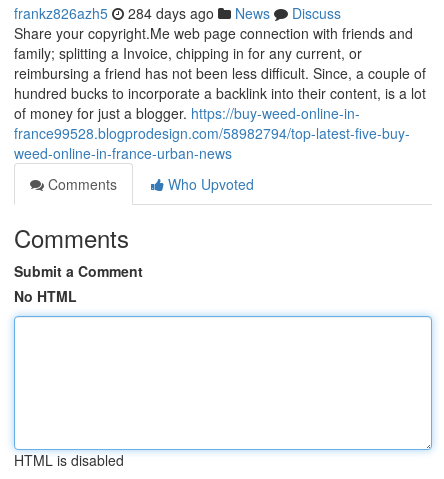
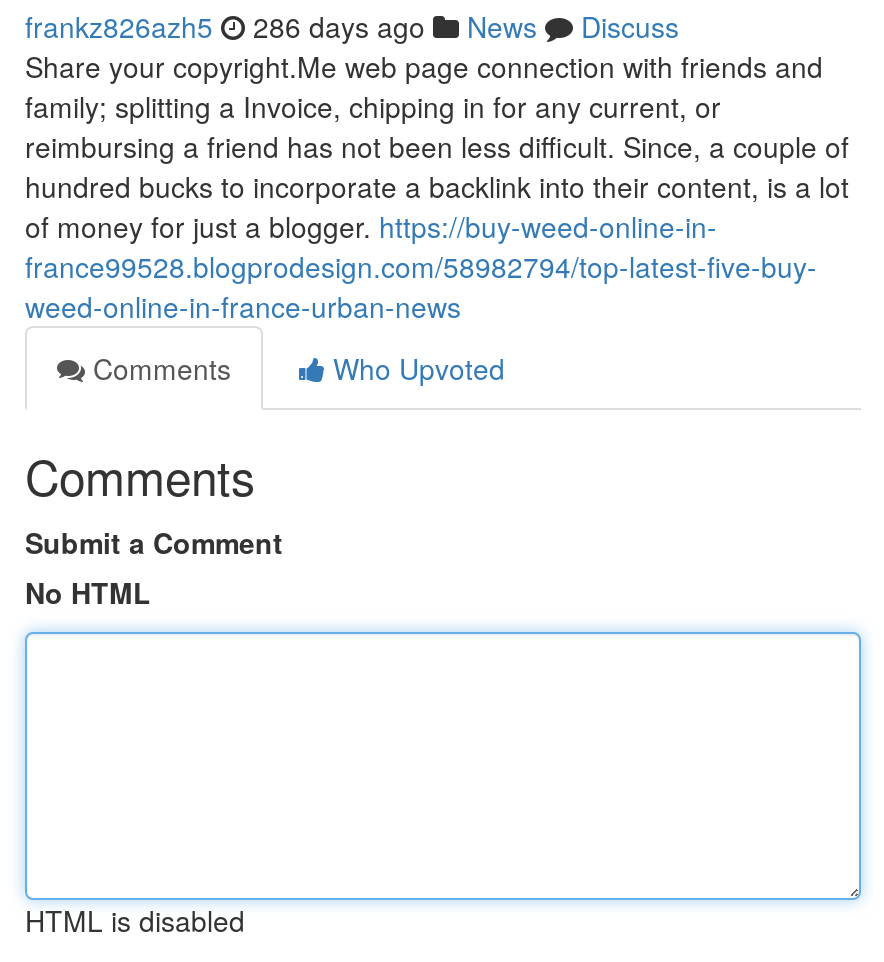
[14,3,341,23] frankz826azh5 284 days ago News Discuss -> [25,6,679,46] frankz826azh5 286 days ago News Discuss

